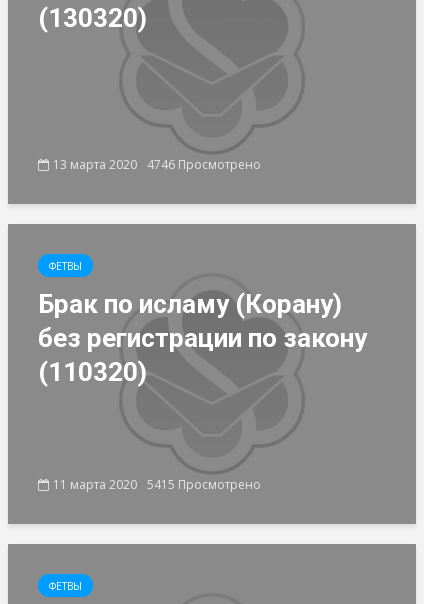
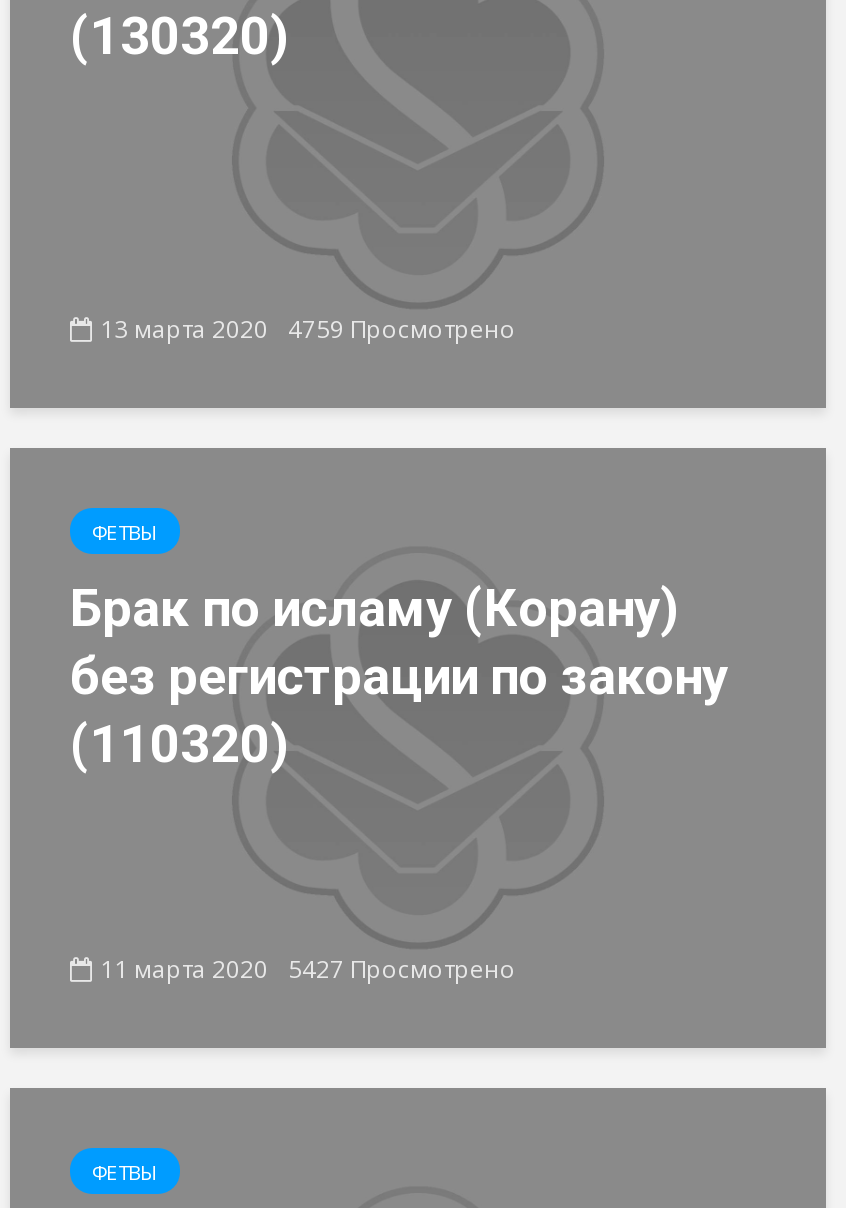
[53,156,261,173] 13 марта 2020 4746 Просмотрено -> [100,311,516,345] 13 марта 2020 4759 Просмотрено
[53,476,261,493] 11 марта 2020 5415 Просмотрено -> [100,951,516,985] 11 марта 2020 5427 Просмотрено

